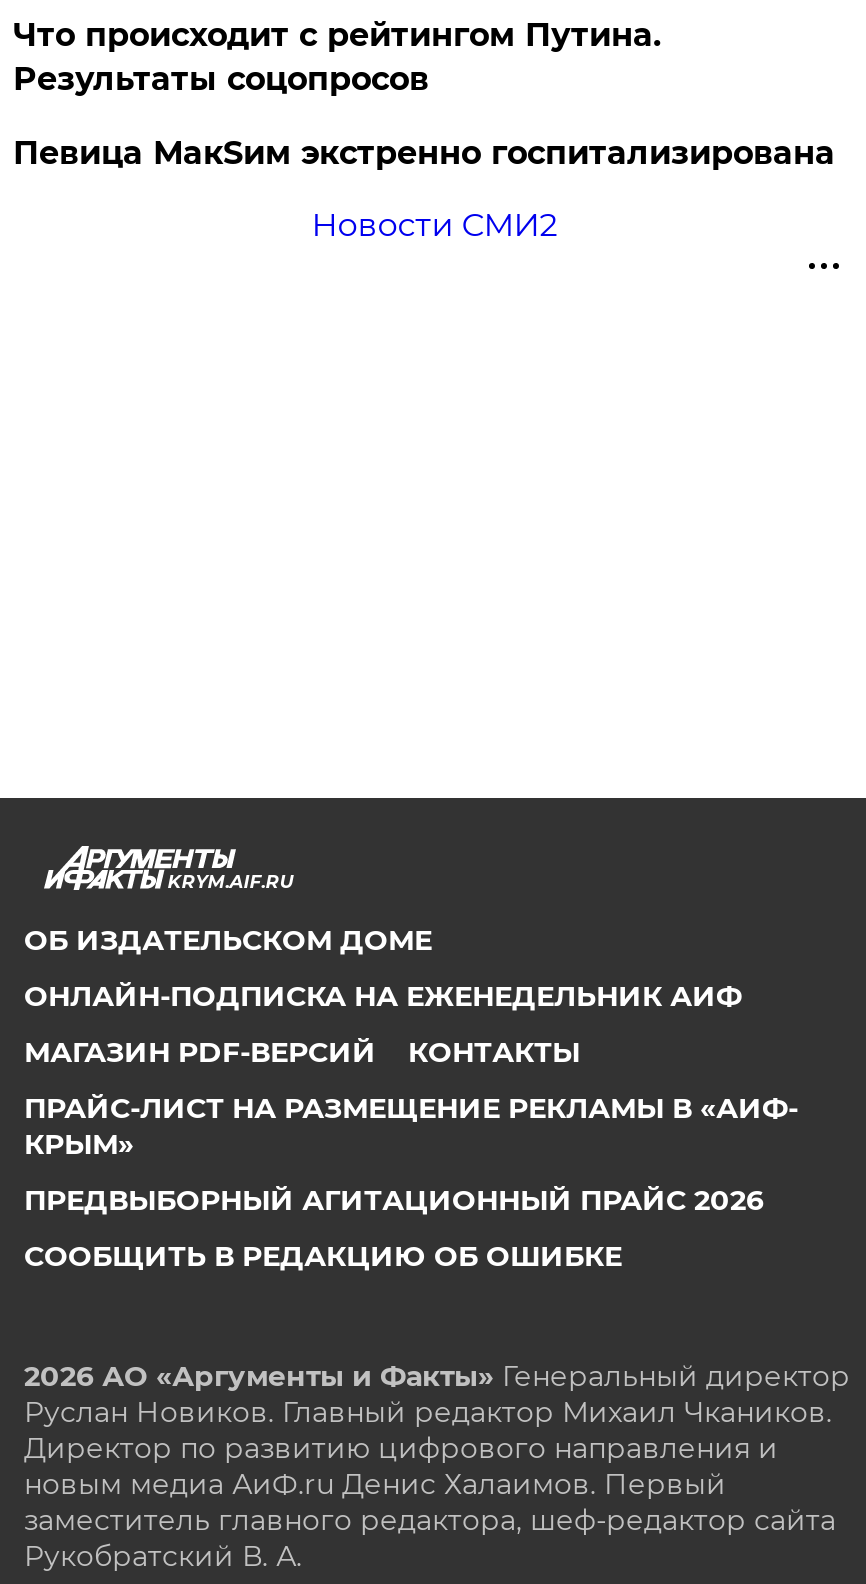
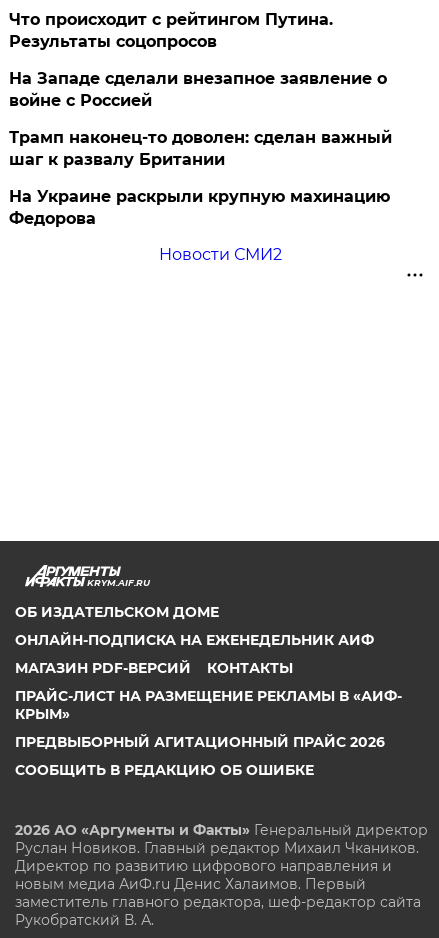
[13,134,835,172] Певица МакSим экстренно госпитализирована -> [9,69,392,228] На Западе сделали внезапное заявление о | войне с Россией | Трамп наконец-то доволен: сделан важный | шаг к развалу Британии | На Украине раскрыли крупную махинацию | Федорова

